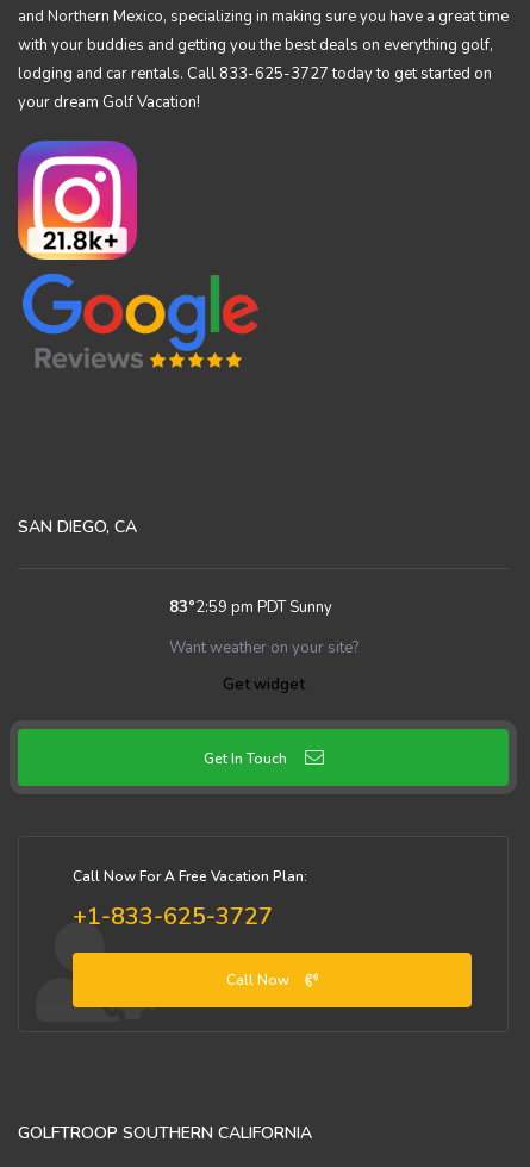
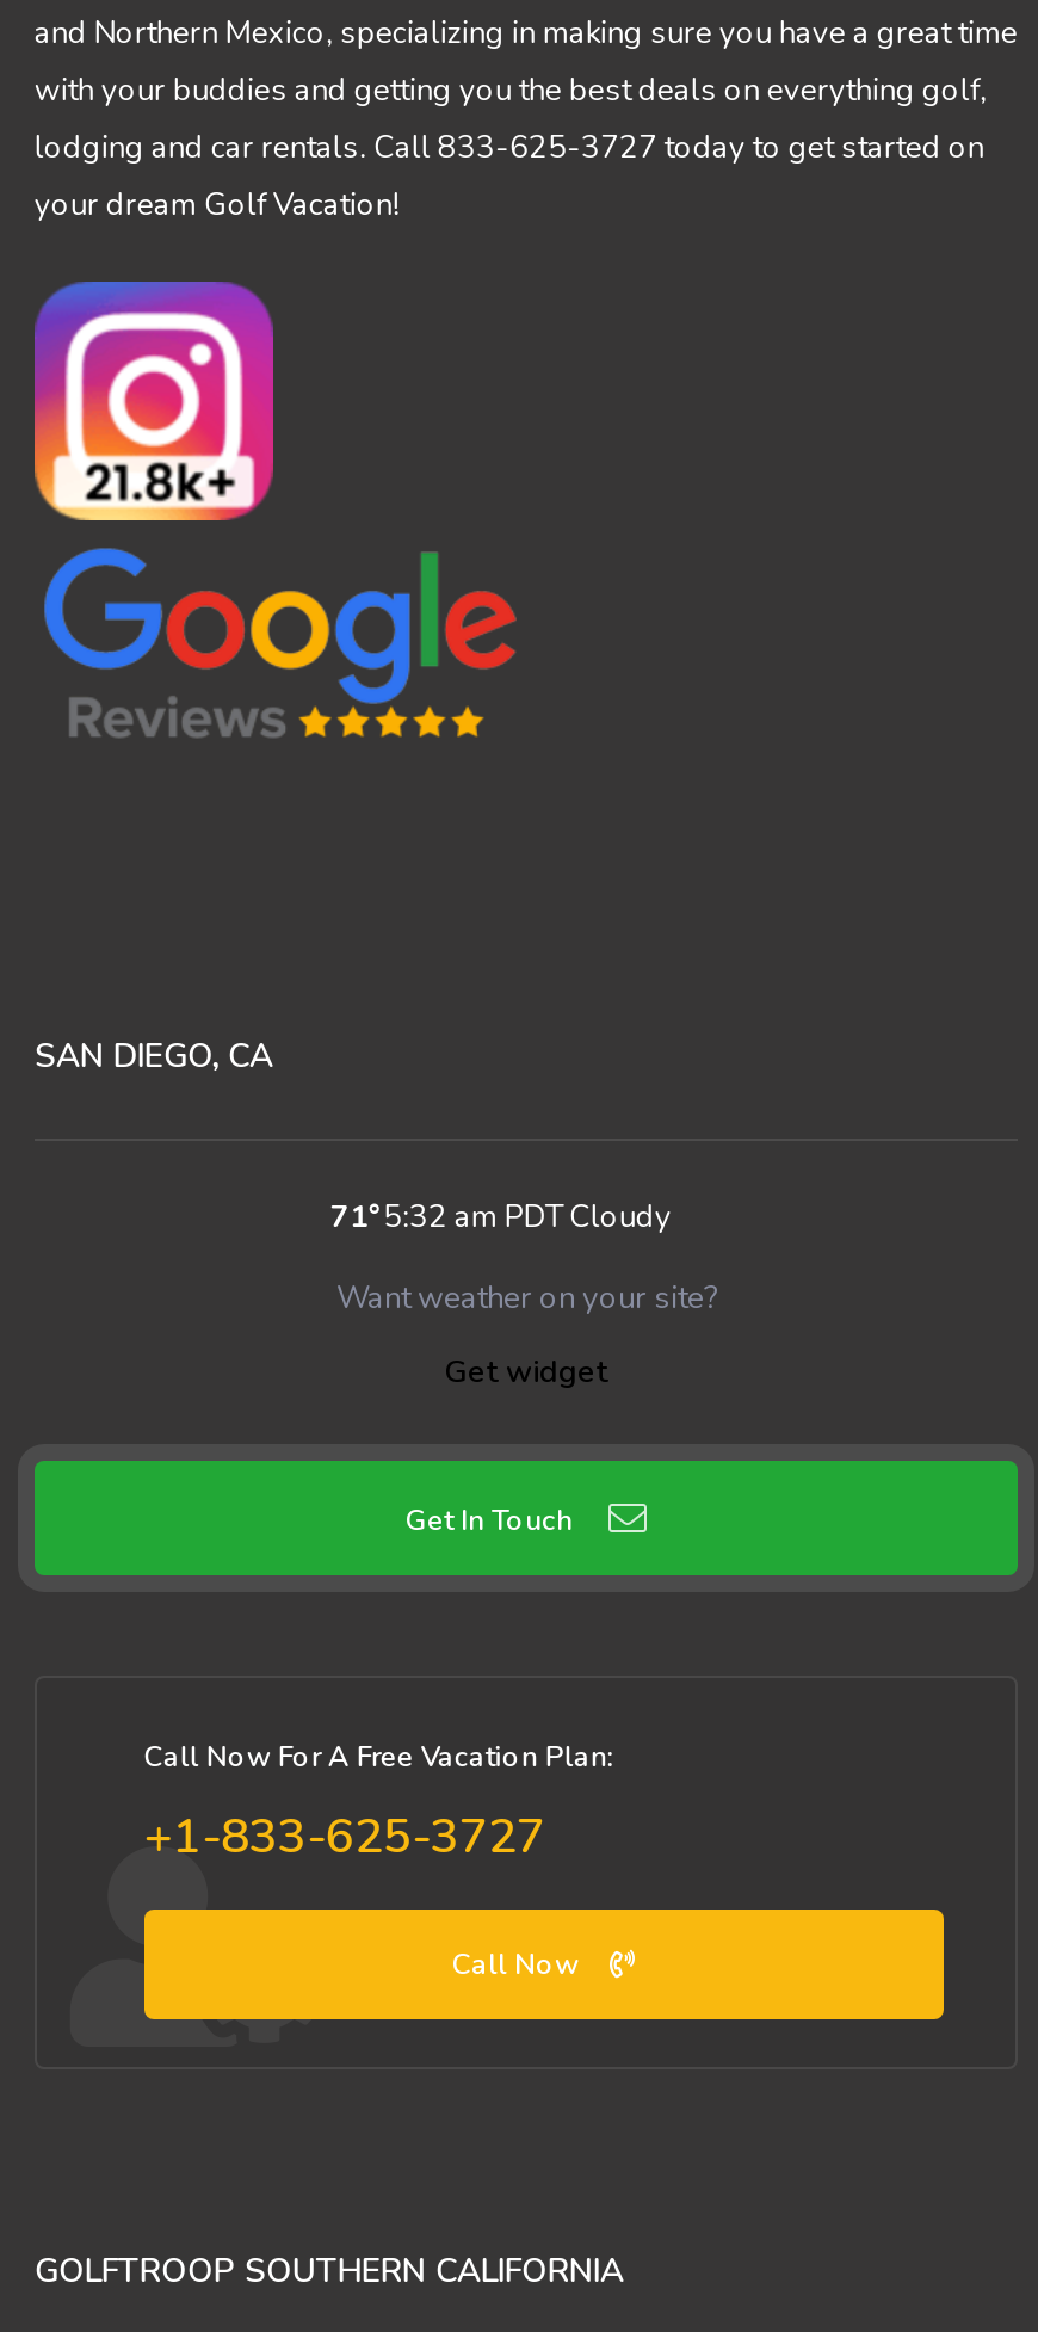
[169,596,332,617] 83°2:59 pm PDT Sunny -> [330,1195,671,1238] 71°5:32 am PDT Cloudy

